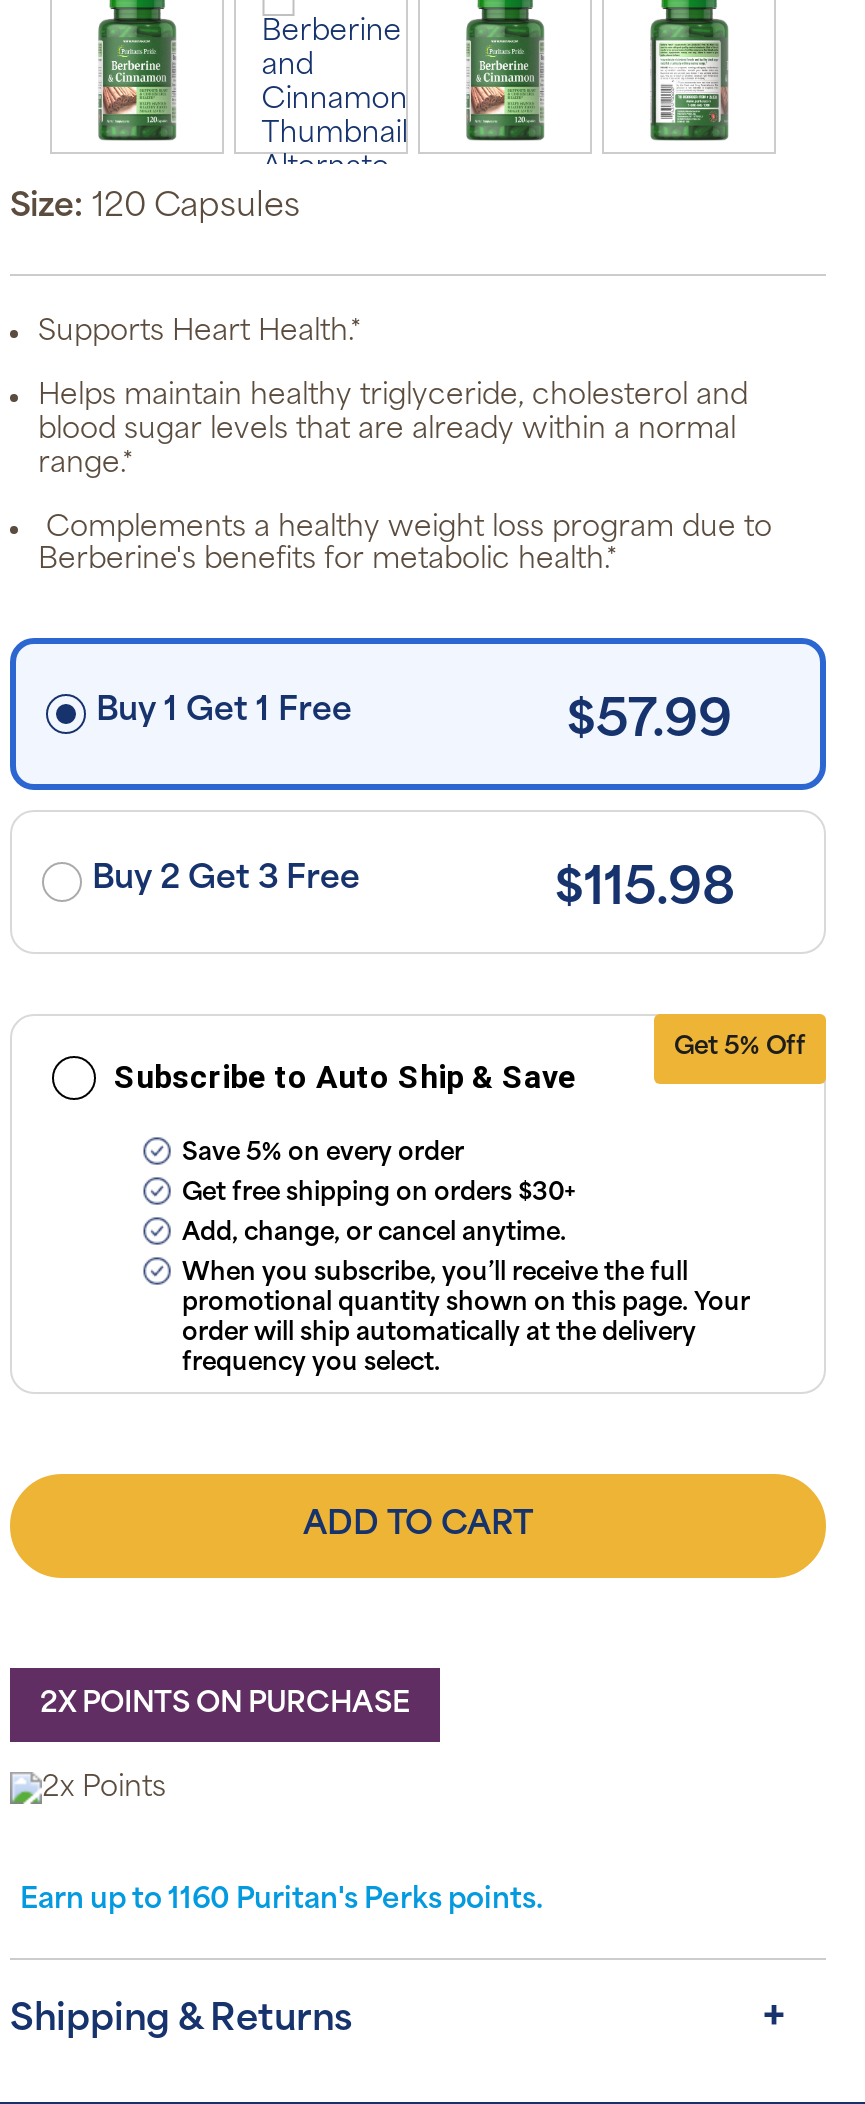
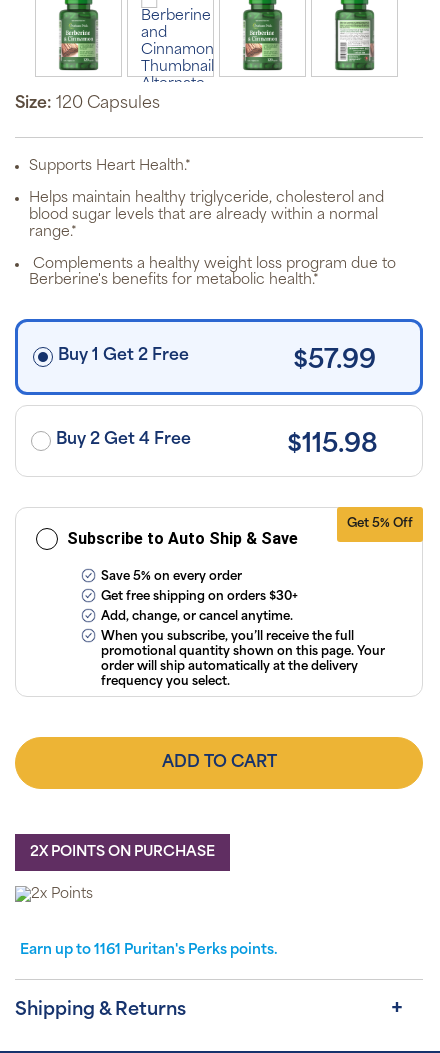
[96,697,360,729] Buy 1 Get 1 Free -> [58,348,193,364] Buy 1 Get 2 Free
[92,865,368,897] Buy 2 Get 3 Free -> [56,432,195,448] Buy 2 Get 4 Free
[20,1886,544,1916] Earn up to 1160 Puritan's Perks points. -> [20,943,278,958] Earn up to 1161 Puritan's Perks points.

